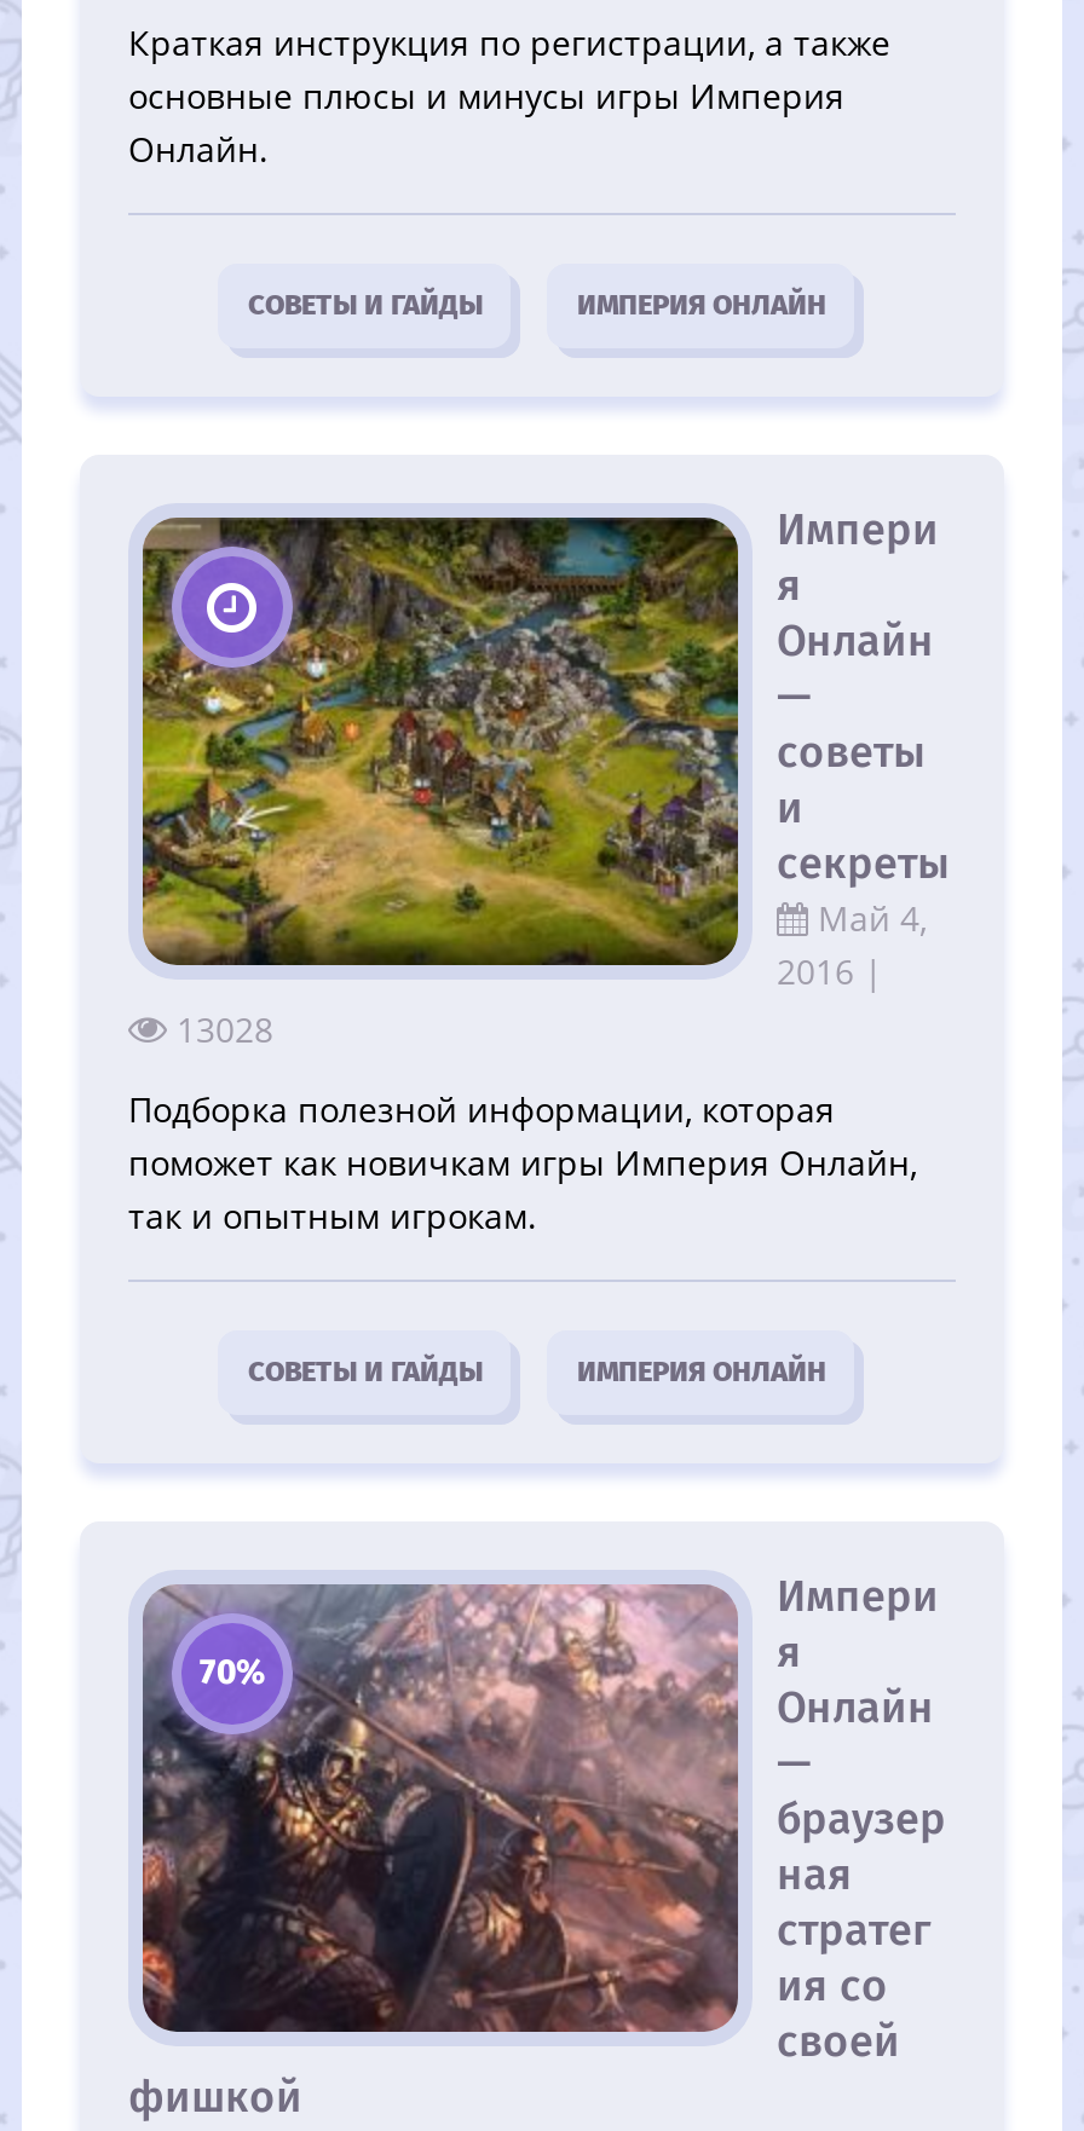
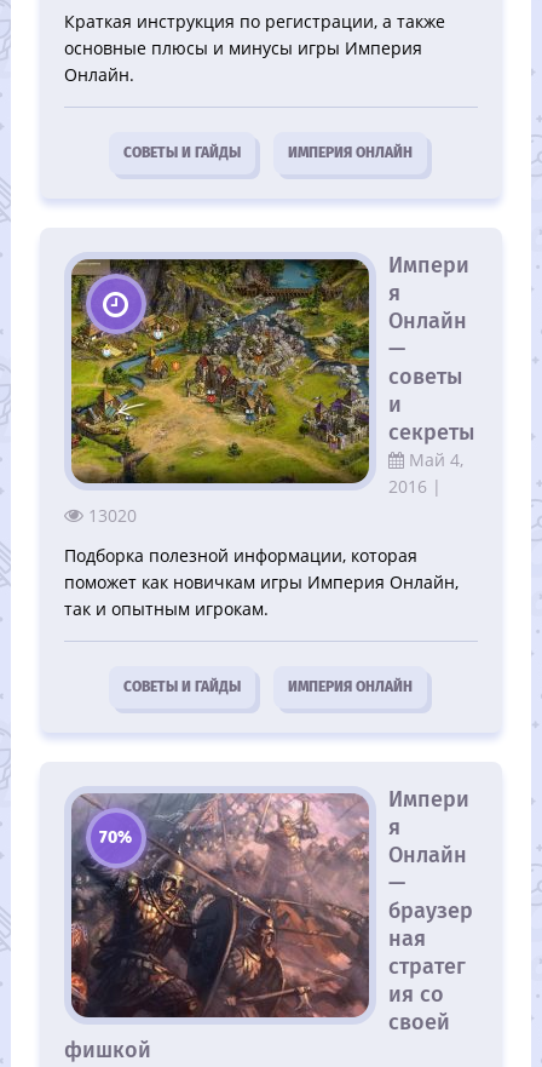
[177,1006,273,1052] 13028 -> [88,504,137,527] 13020

